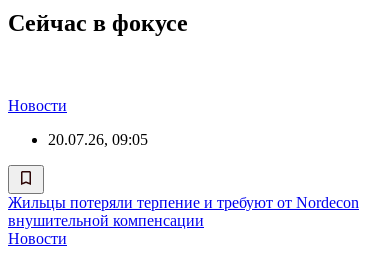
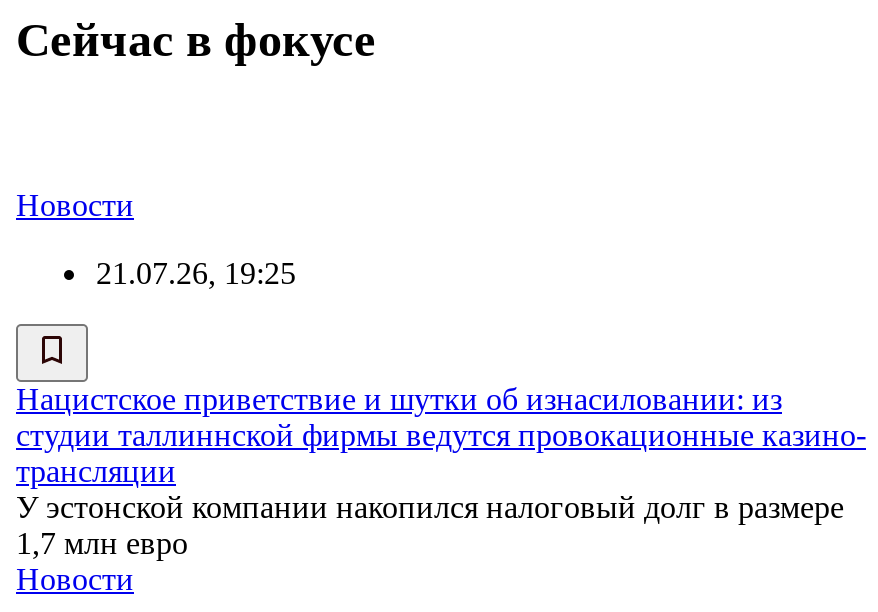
[48,131,148,148] 20.07.26, 09:05 -> [96,256,296,290] 21.07.26, 19:25
[8,194,359,229] Жильцы потеряли терпение и требуют от Nordecon | внушительной компенсации -> [16,382,866,560] Нацистское приветствие и шутки об изнасиловании: из | студии таллиннской фирмы ведутся провокационные казино- | трансляции | У эстонской компании накопился налоговый долг в размере | 1,7 млн евро

